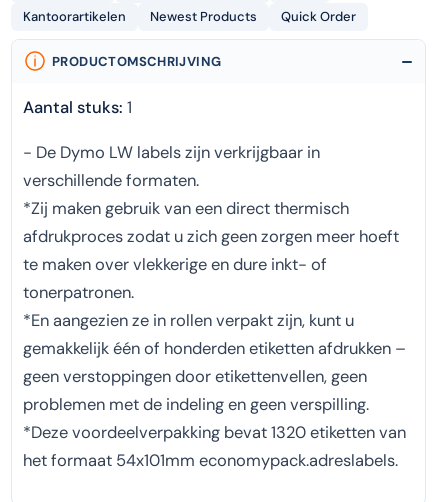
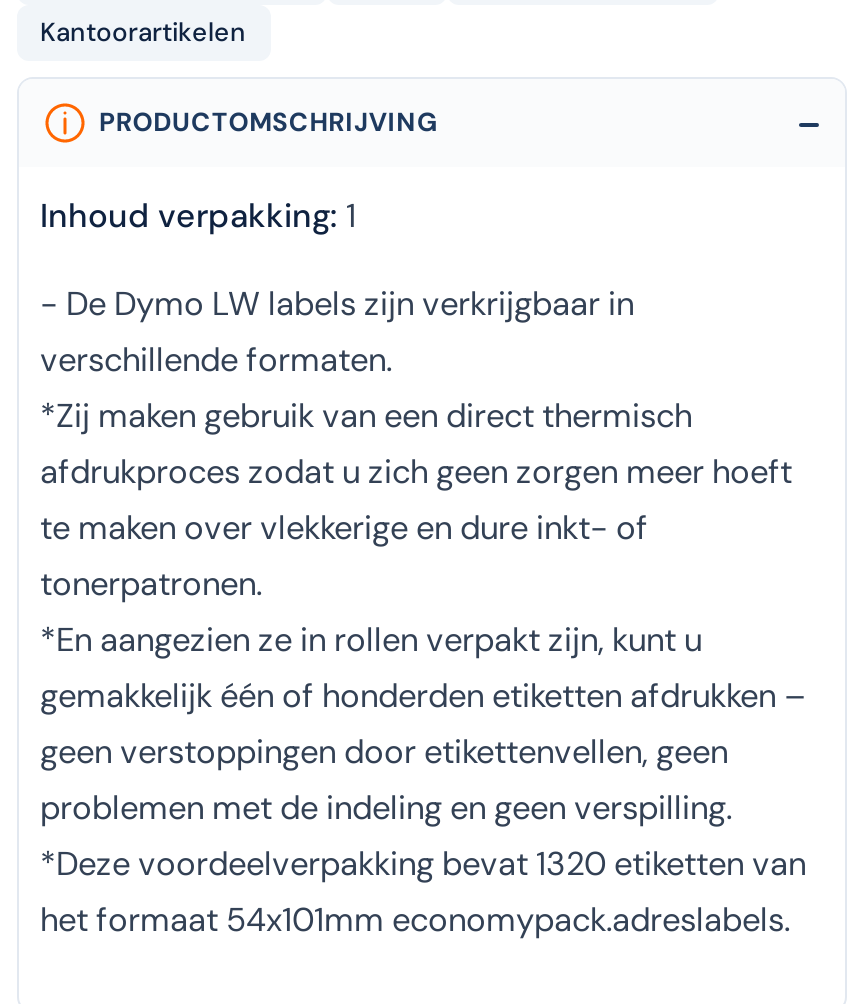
[149,8,355,25] Newest Products | Quick Order -> none
[22,97,131,118] Aantal stuks: 1 -> [40,194,356,236] Inhoud verpakking: 1

